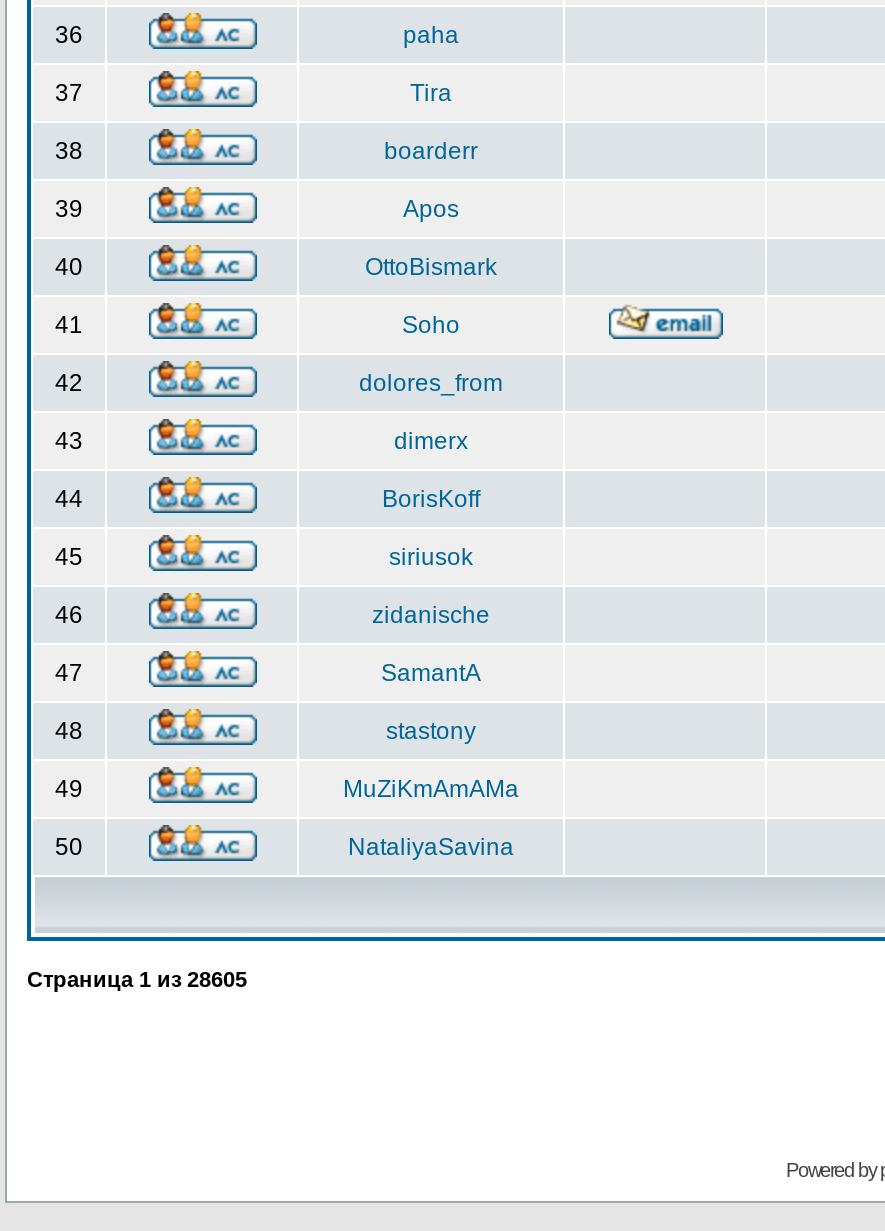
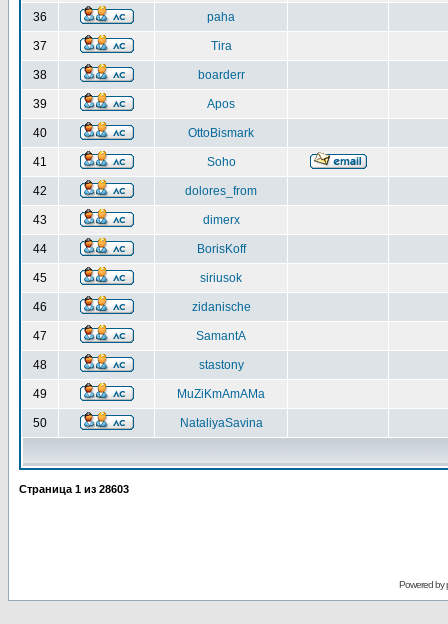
[27,967,247,991] Страница 1 из 28605 -> [19,483,129,495] Страница 1 из 28603

